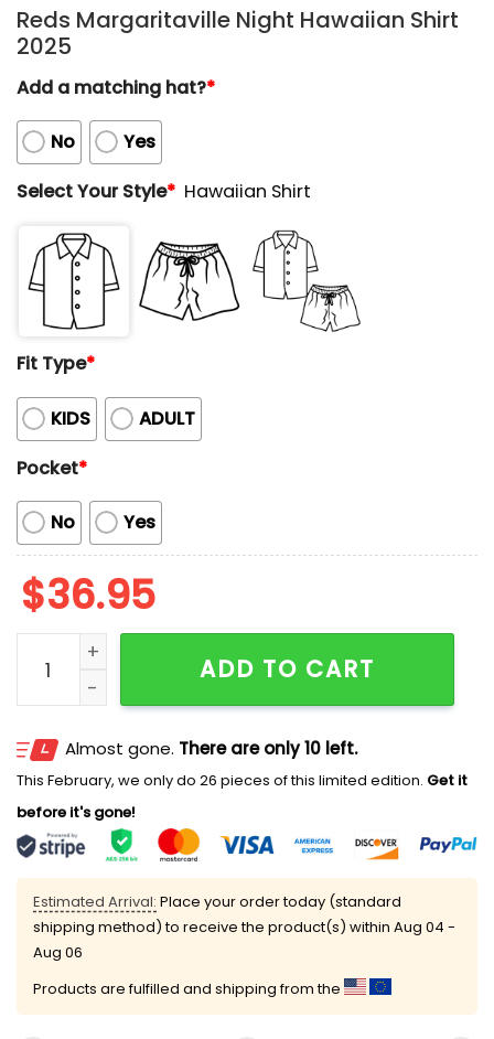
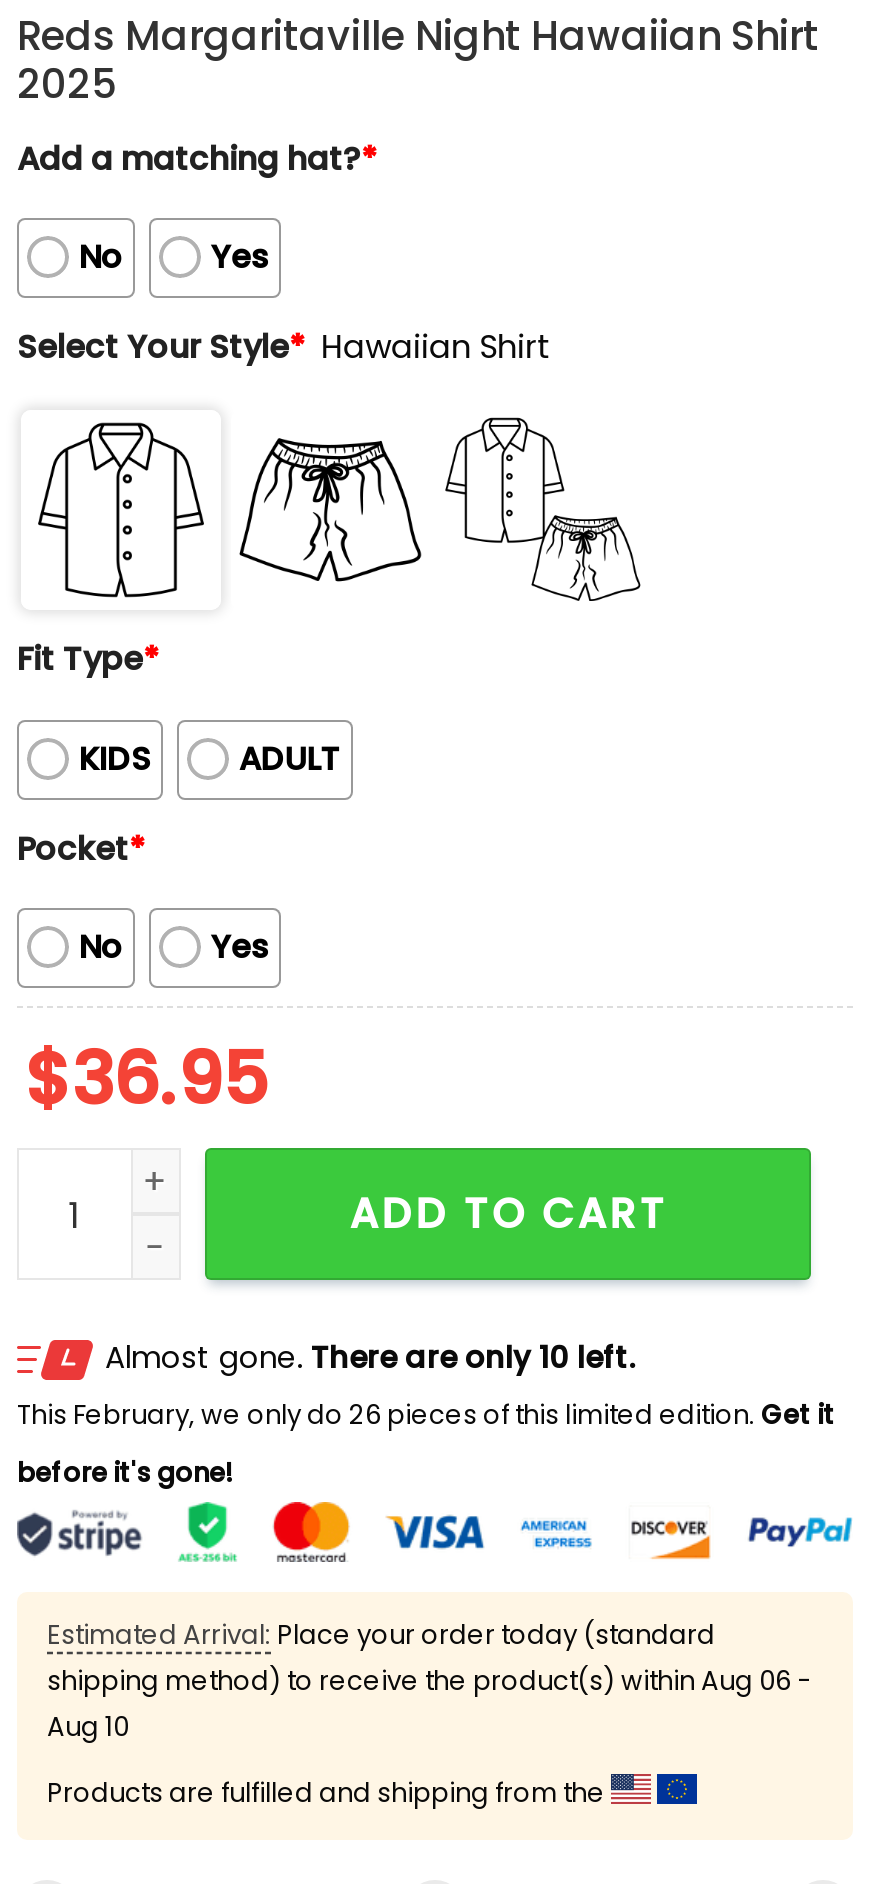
[33,916,455,937] shipping method) to receive the product(s) within Aug 04 - -> [47,1661,811,1699] shipping method) to receive the product(s) within Aug 06 -
[33,941,83,962] Aug 06 -> [47,1707,129,1745] Aug 10

